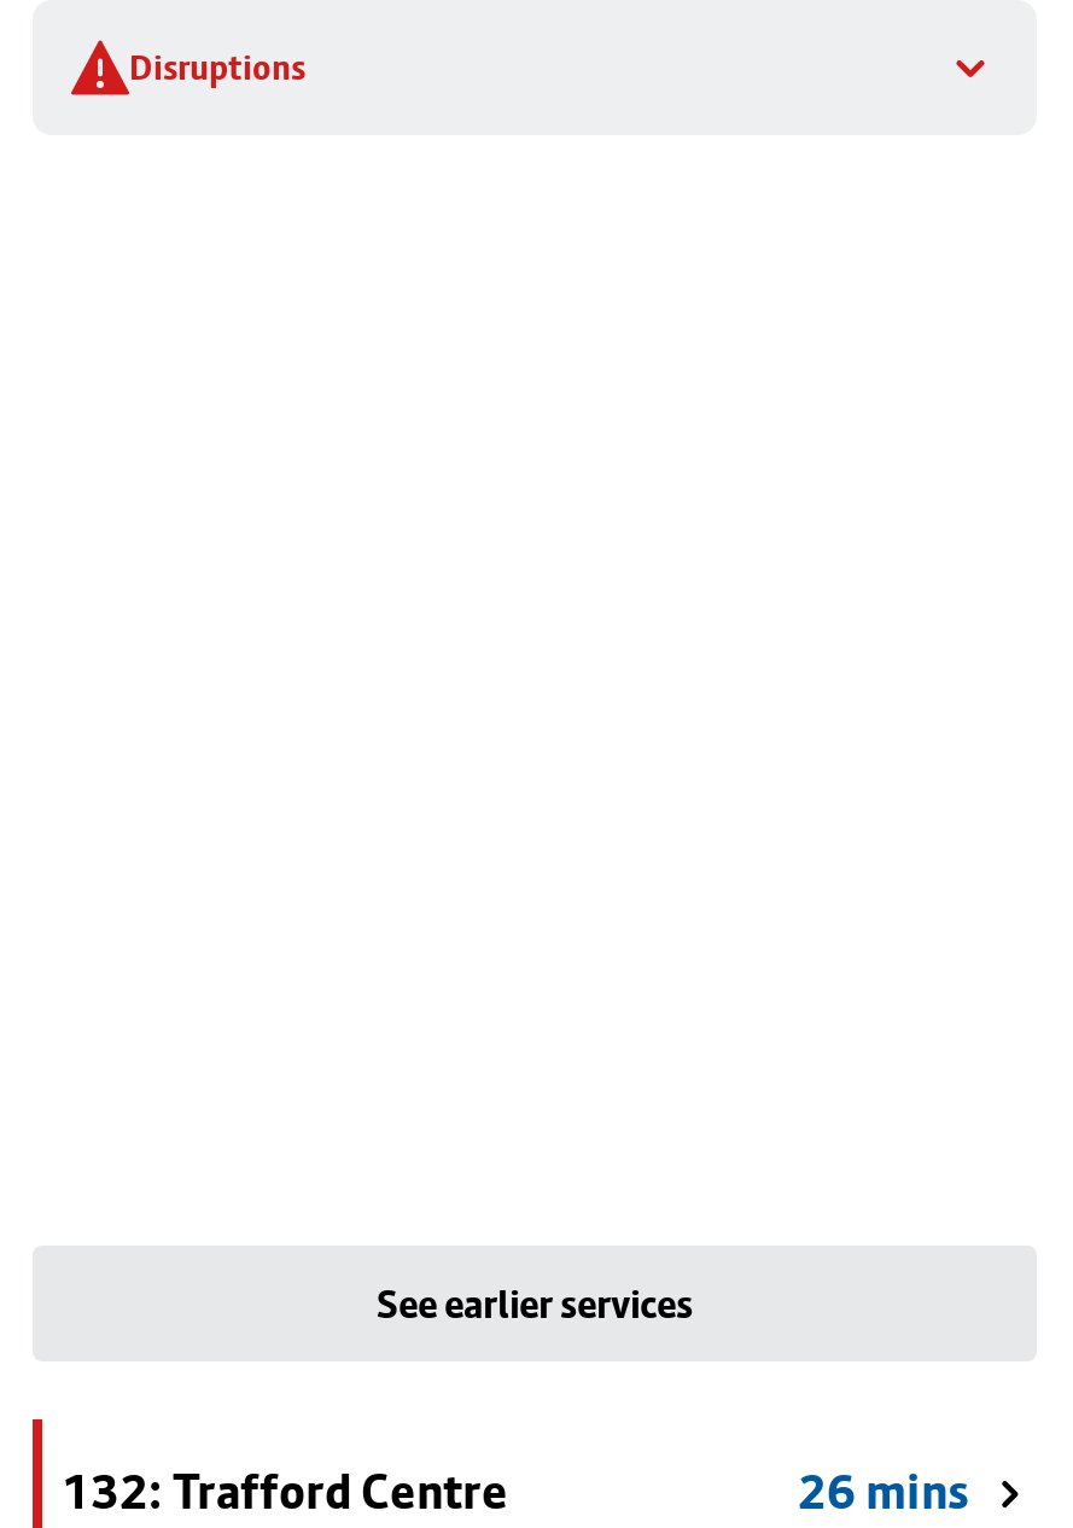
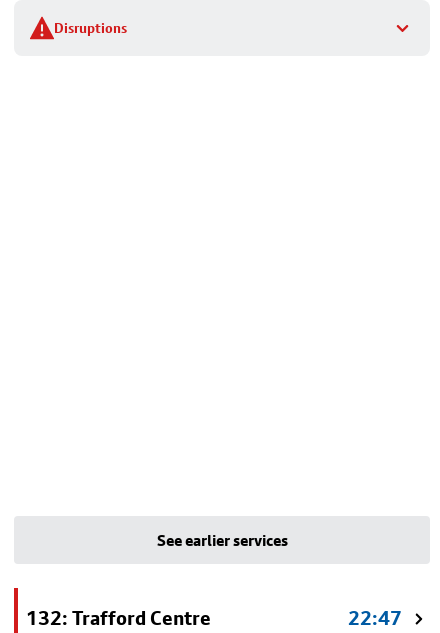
[798,1463,969,1521] 26 mins -> [348,606,402,630] 22:47

